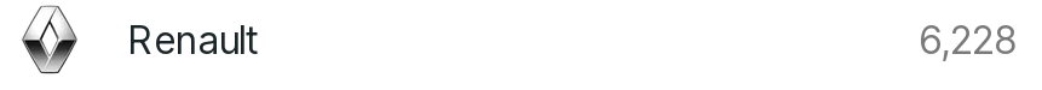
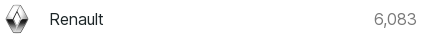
[919,14,1018,62] 6,228 -> [374,8,417,28] 6,083

